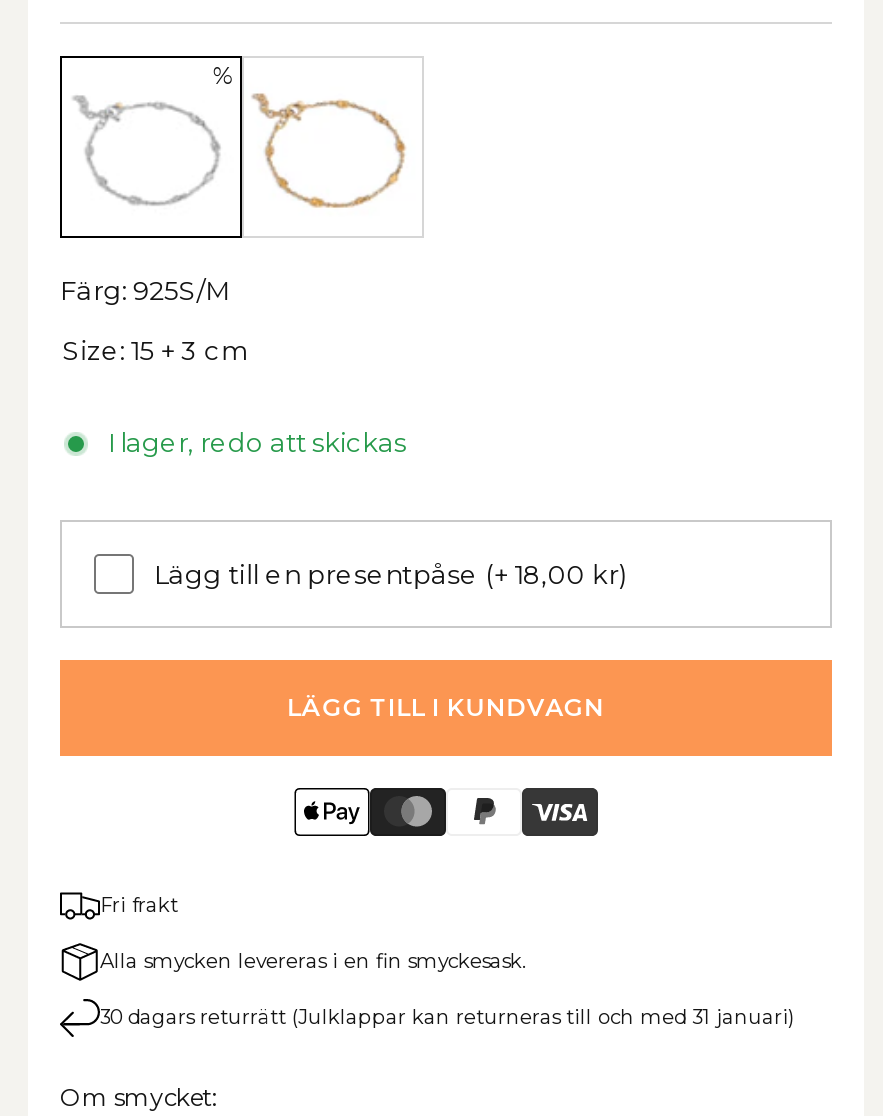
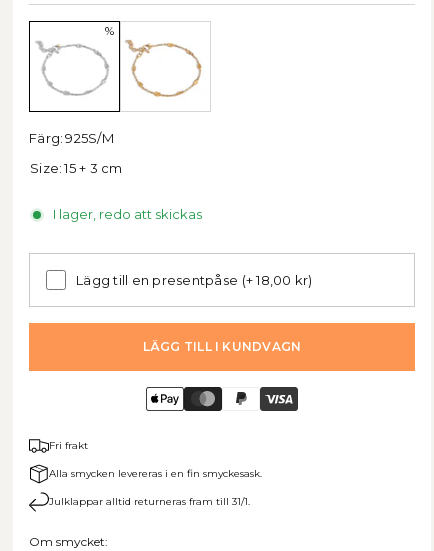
[100,1004,794,1030] 30 dagars returrätt (Julklappar kan returneras till och med 31 januari) -> [49,495,250,508] Julklappar alltid returneras fram till 31/1.

